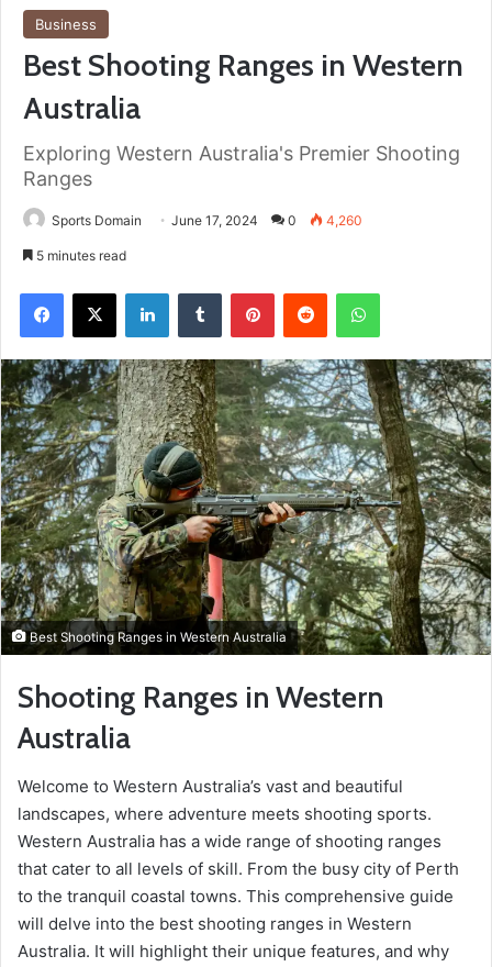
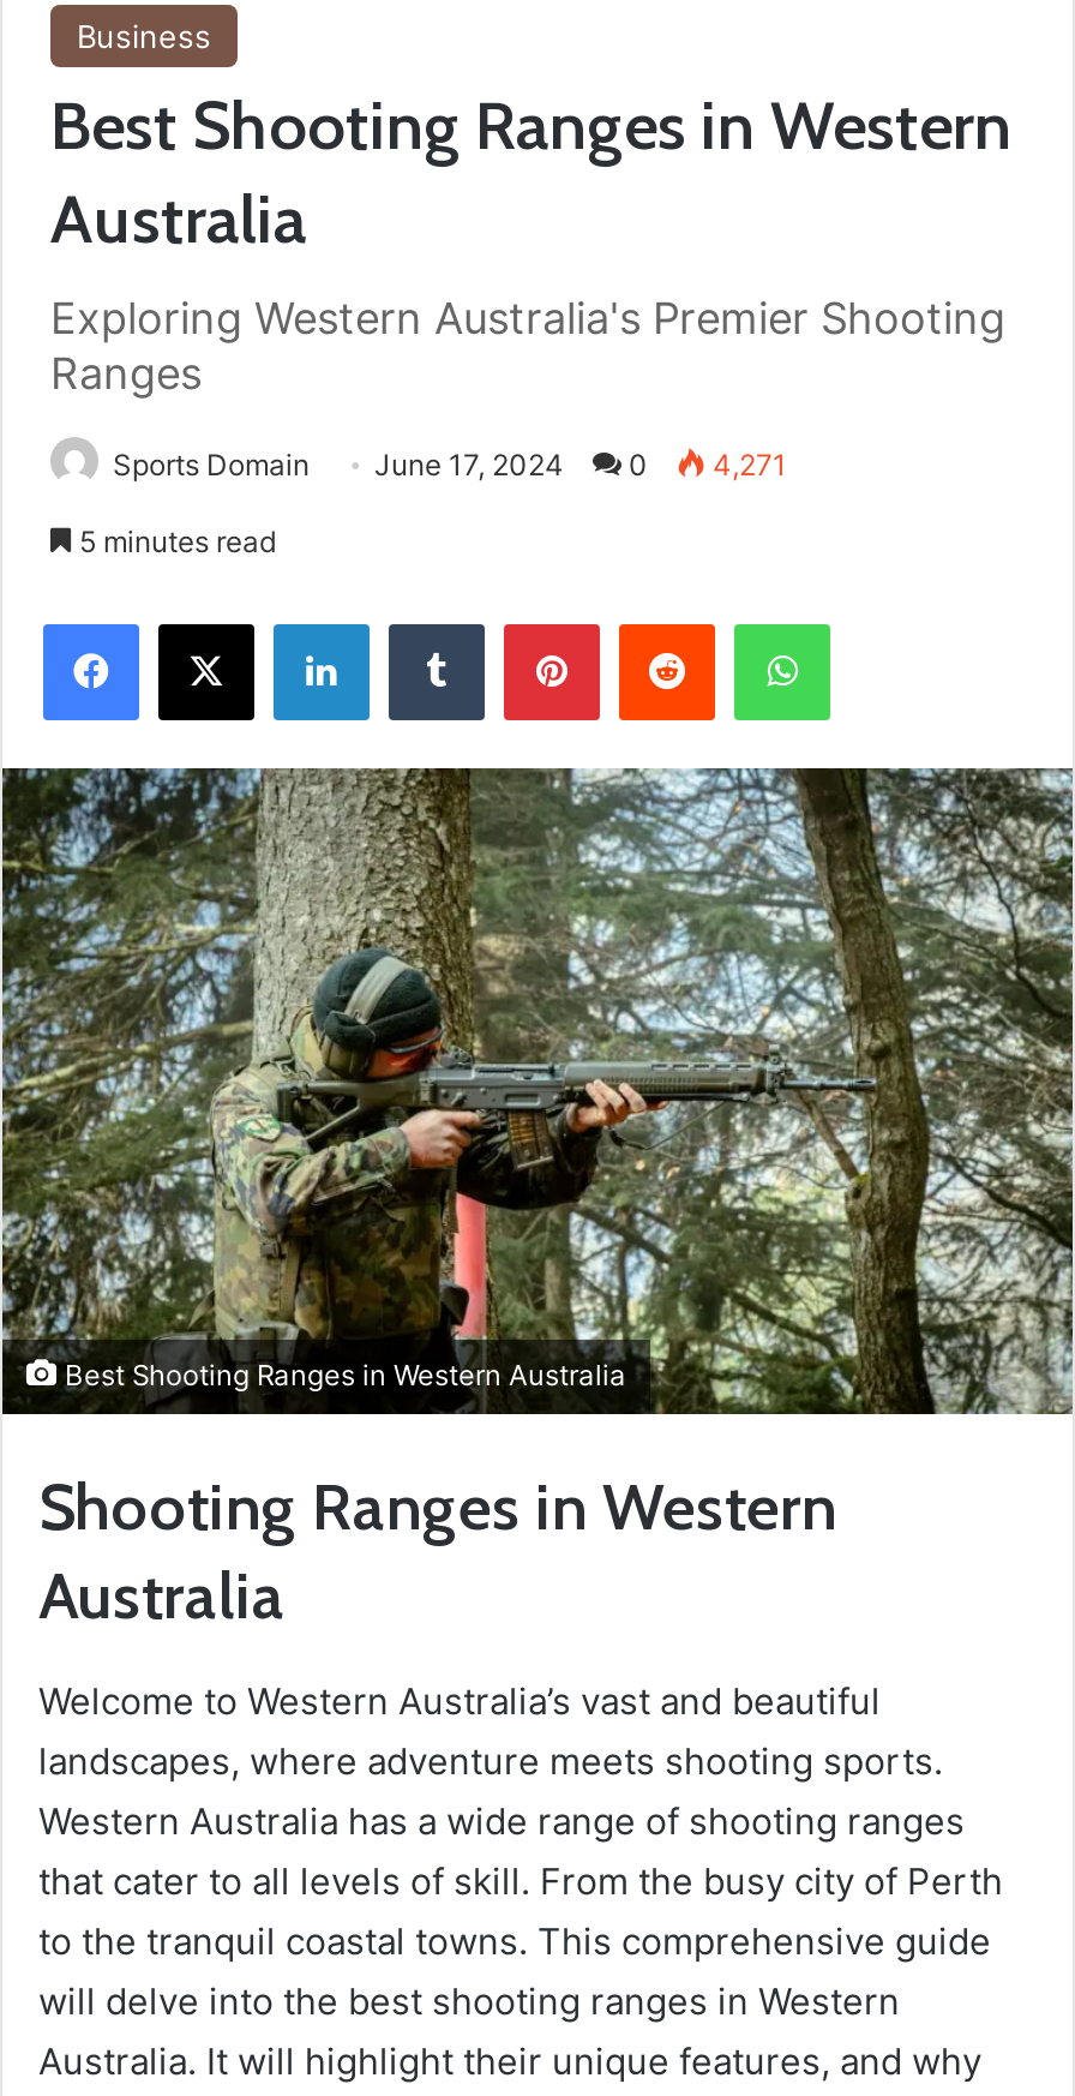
[52,212,362,229] Sports Domain June 17, 2024 0 4,260 -> [113,447,787,483] Sports Domain June 17, 2024 0 4,271

